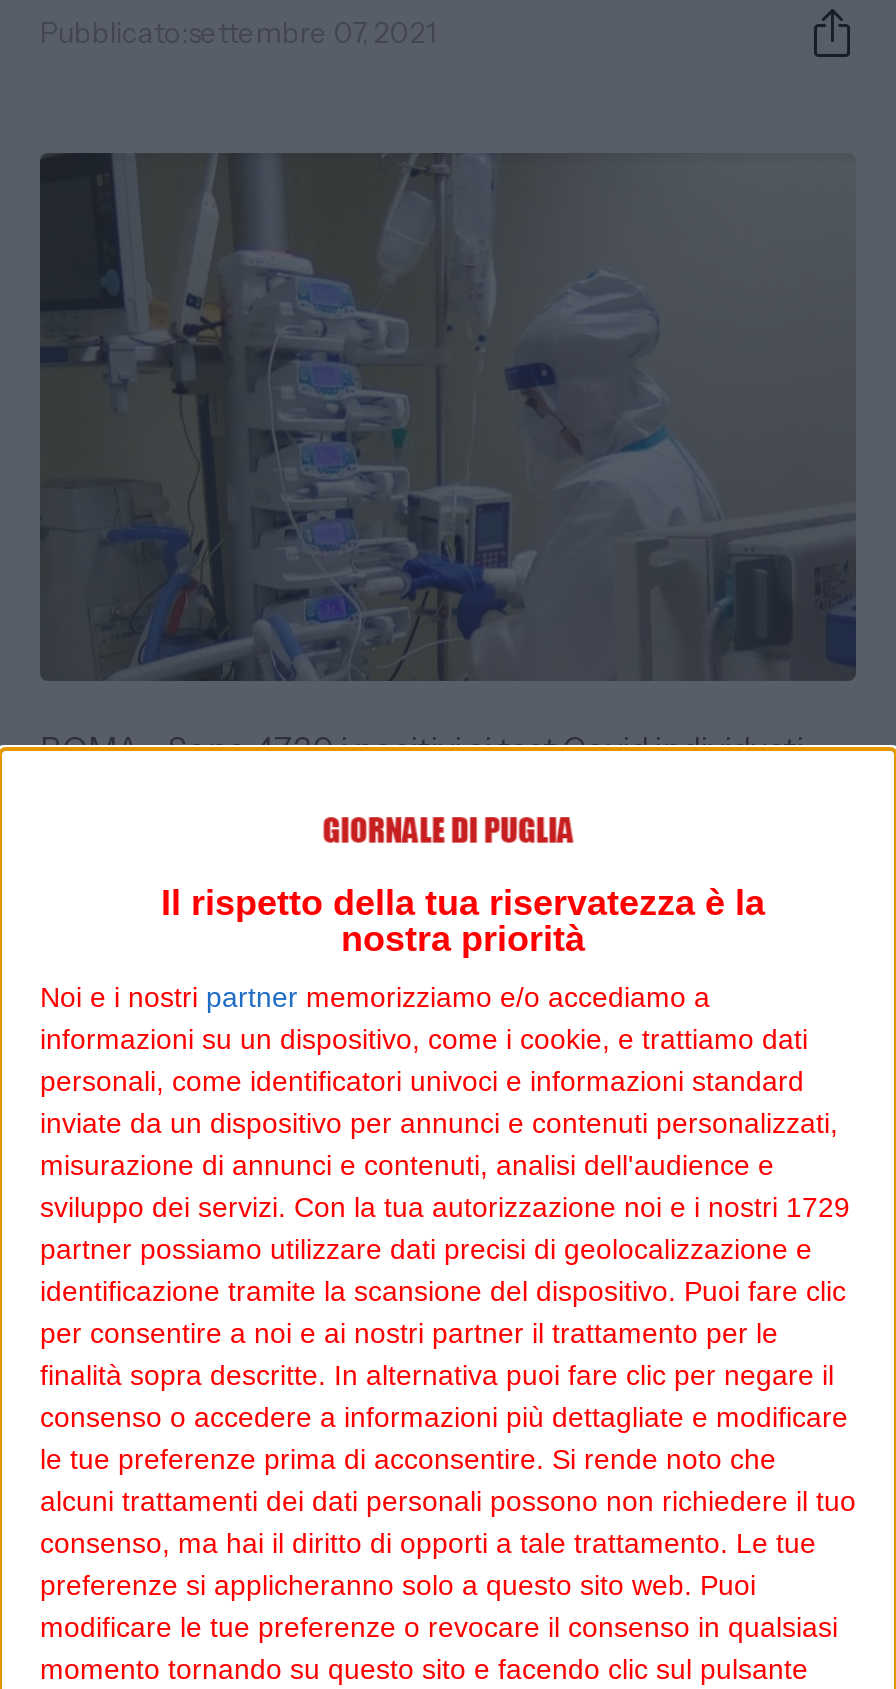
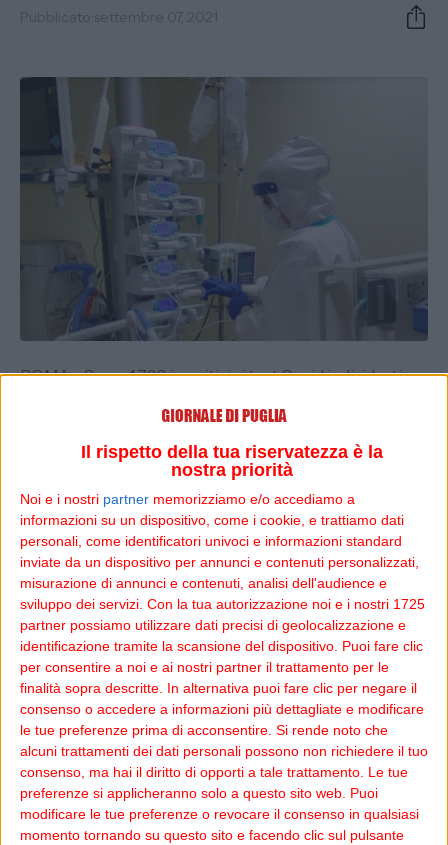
[40,1191,850,1223] sviluppo dei servizi. Con la tua autorizzazione noi e i nostri 1729 -> [20,596,425,612] sviluppo dei servizi. Con la tua autorizzazione noi e i nostri 1725

